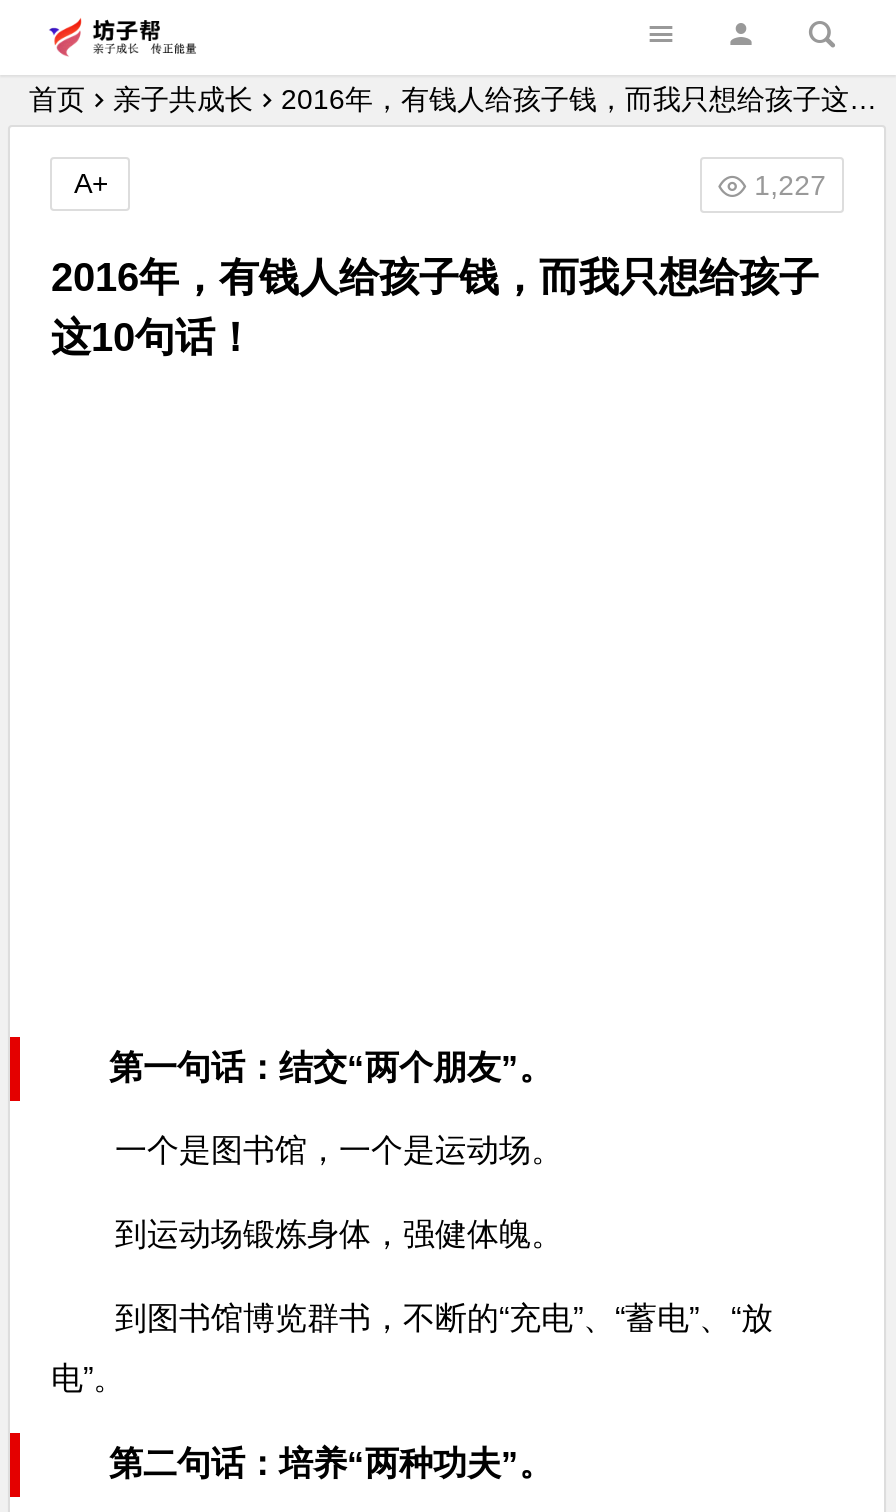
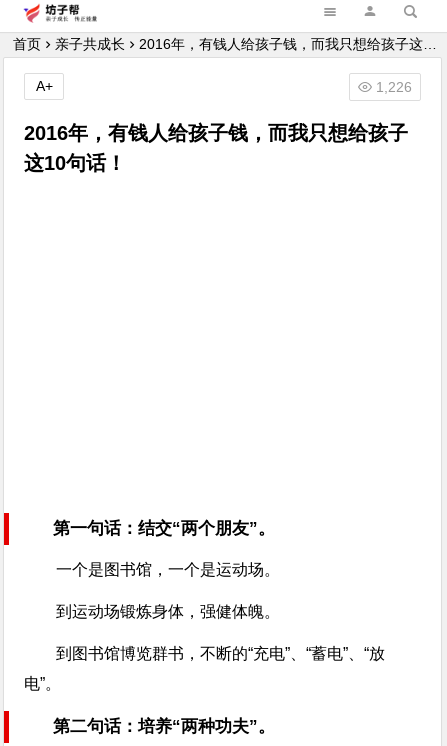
[746,169,826,201] 1,227 -> [372,79,412,95] 1,226

